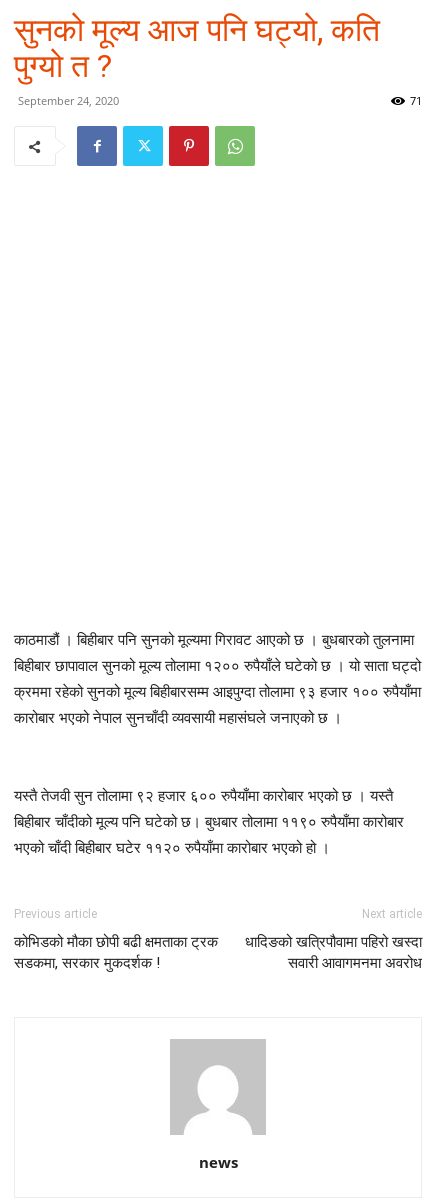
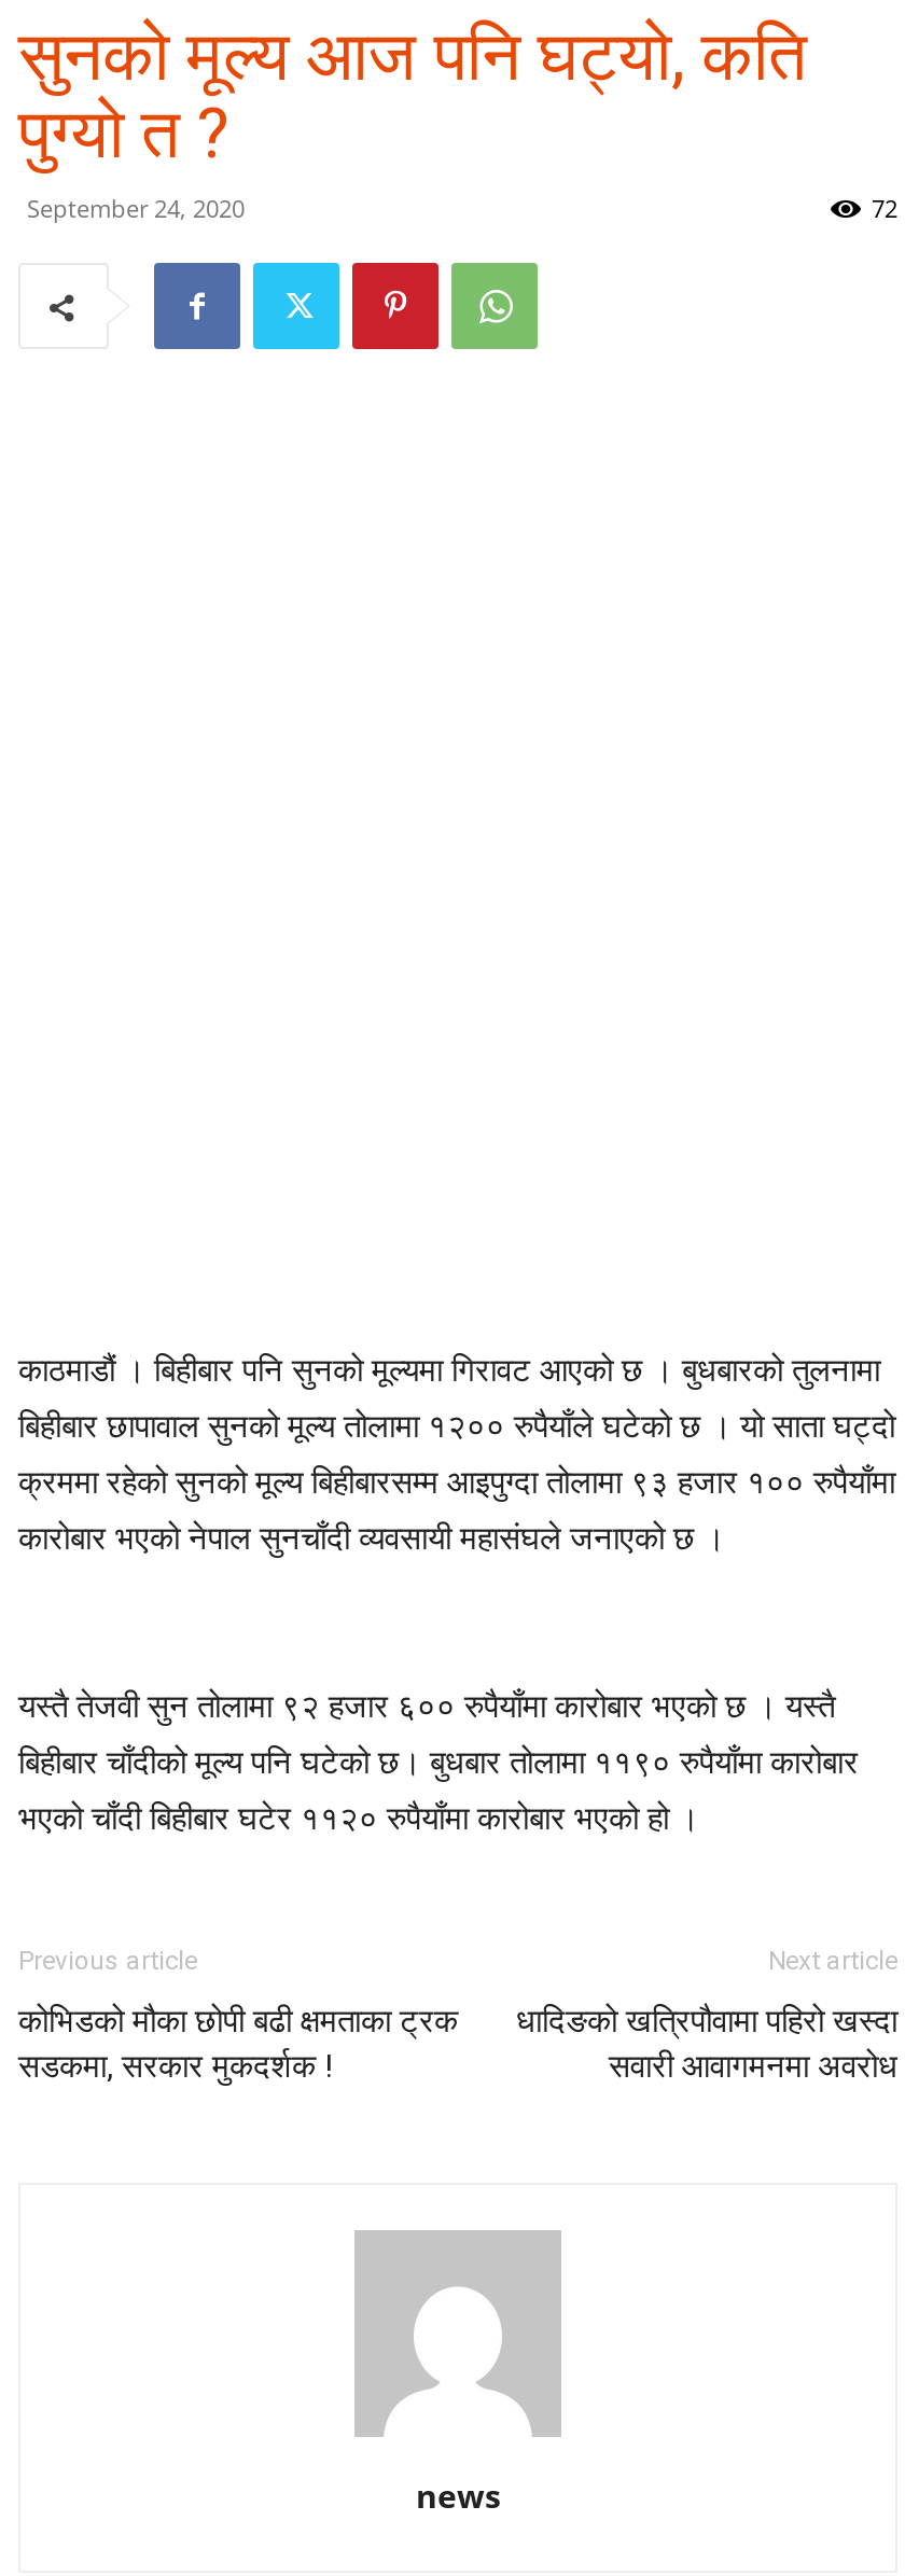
[410,93,422,108] 71 -> [872,192,897,224] 72

